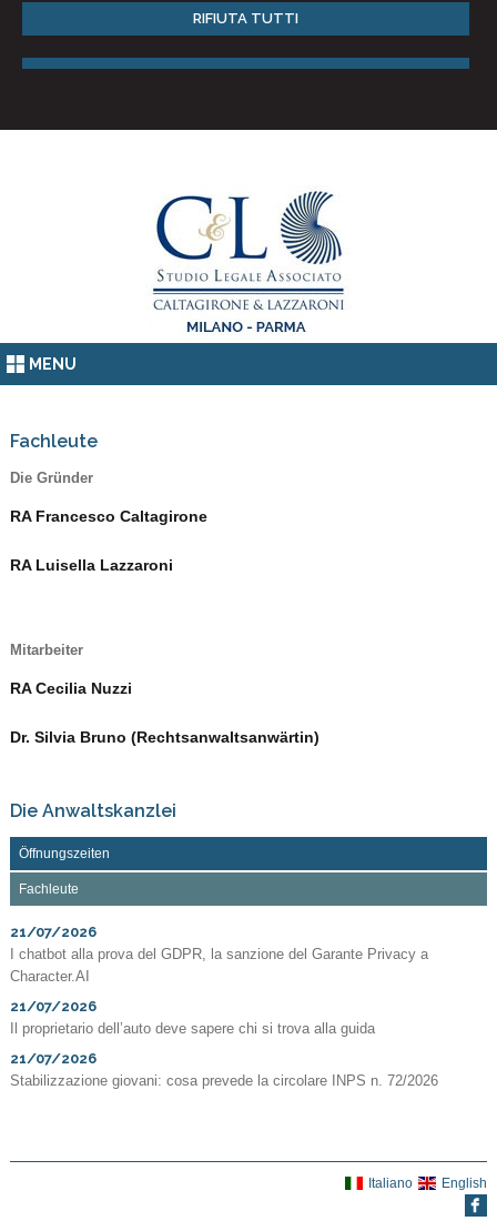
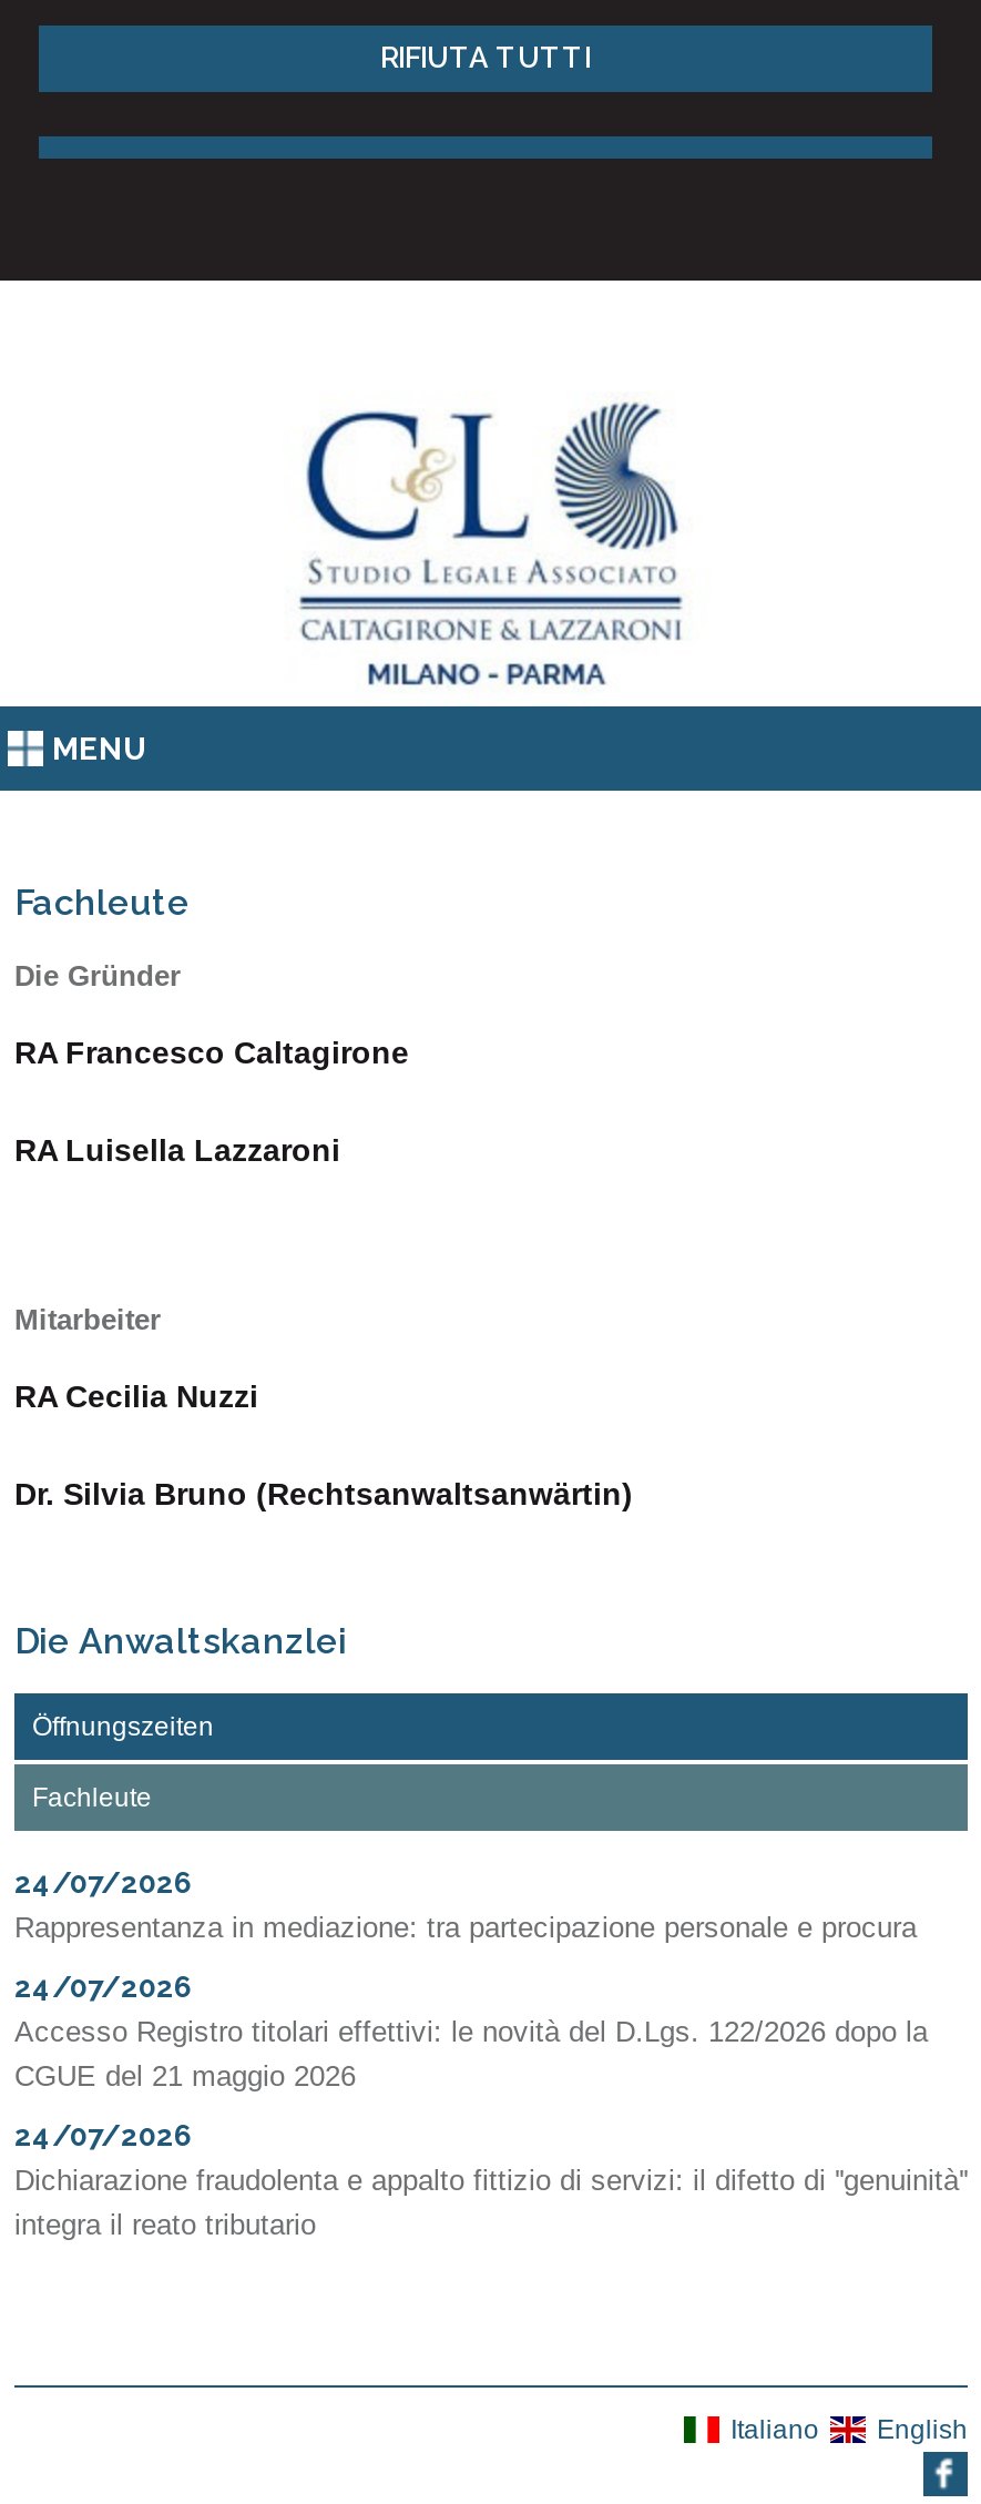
[10,923,428,984] 21/07/2026 | I chatbot alla prova del GDPR, la sanzione del Garante Privacy a | Character.AI -> [14,1865,917,1943] 24/07/2026 | Rappresentanza in mediazione: tra partecipazione personale e procura
[10,997,375,1036] 21/07/2026 | Il proprietario dell’auto deve sapere chi si trova alla guida -> [14,1969,928,2091] 24/07/2026 | Accesso Registro titolari effettivi: le novità del D.Lgs. 122/2026 dopo la | CGUE del 21 maggio 2026
[10,1050,438,1088] 21/07/2026 | Stabilizzazione giovani: cosa prevede la circolare INPS n. 72/2026 -> [14,2118,968,2240] 24/07/2026 | Dichiarazione fraudolenta e appalto fittizio di servizi: il difetto di ''genuinità'' | integra il reato tributario

